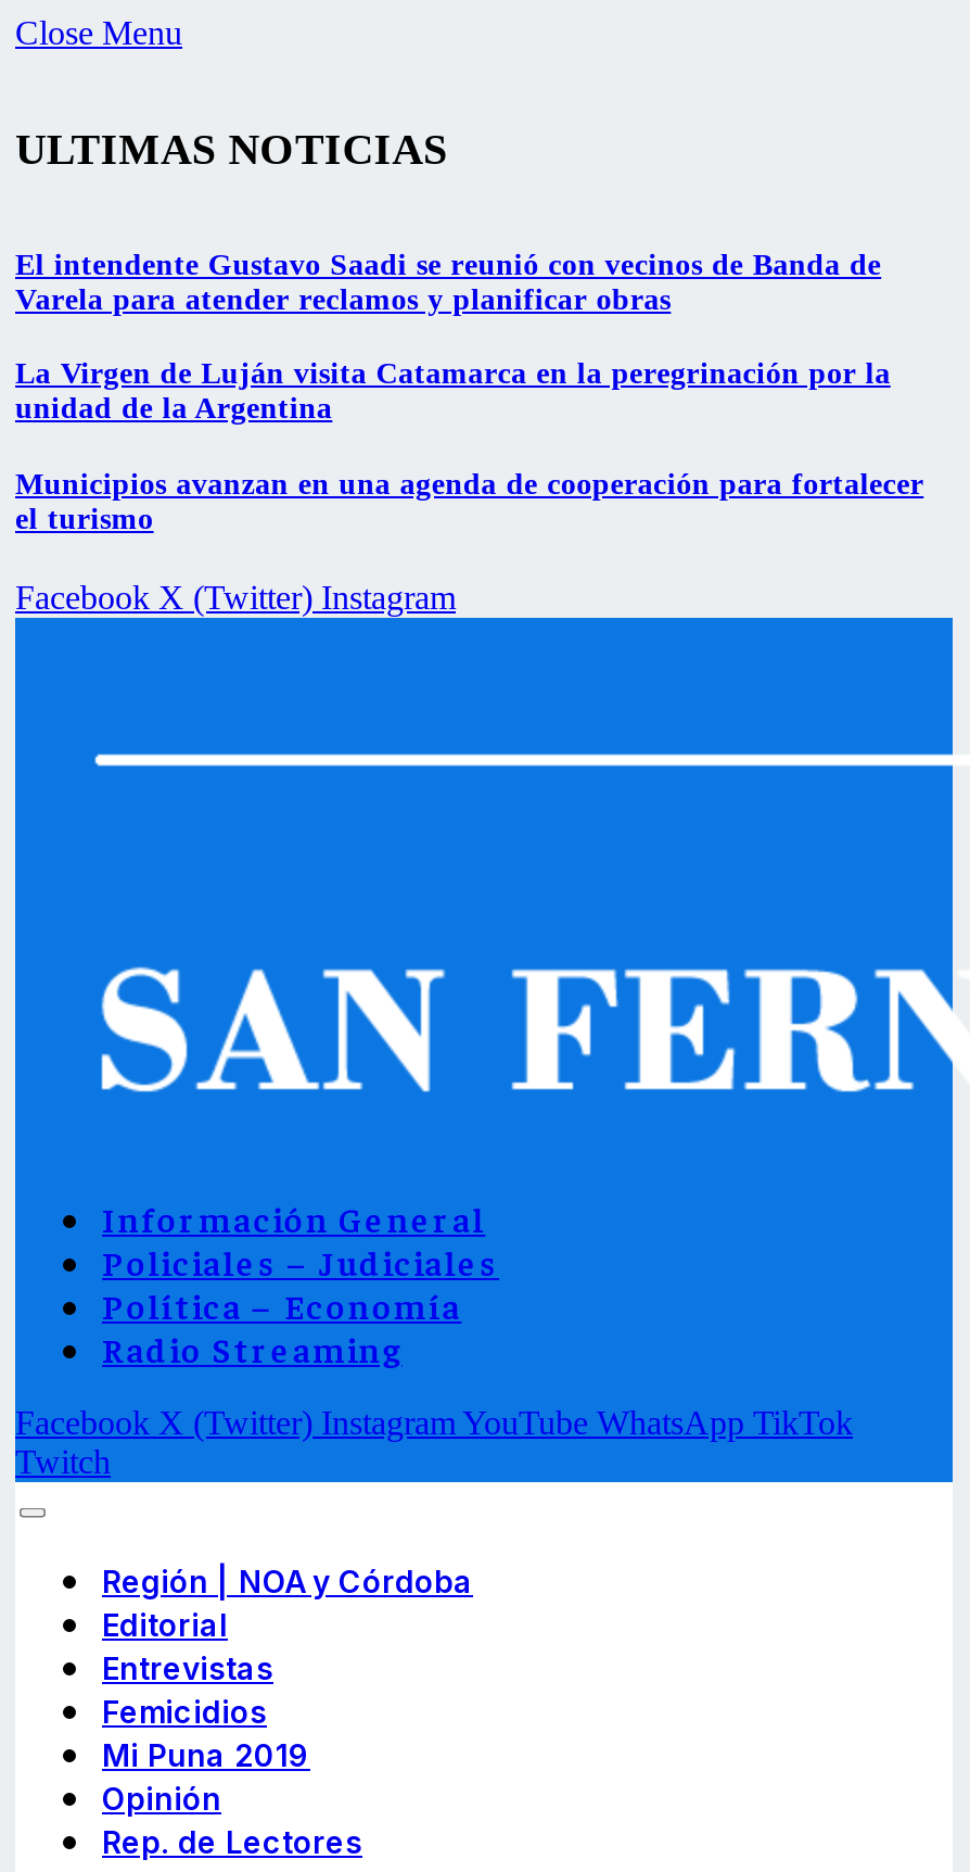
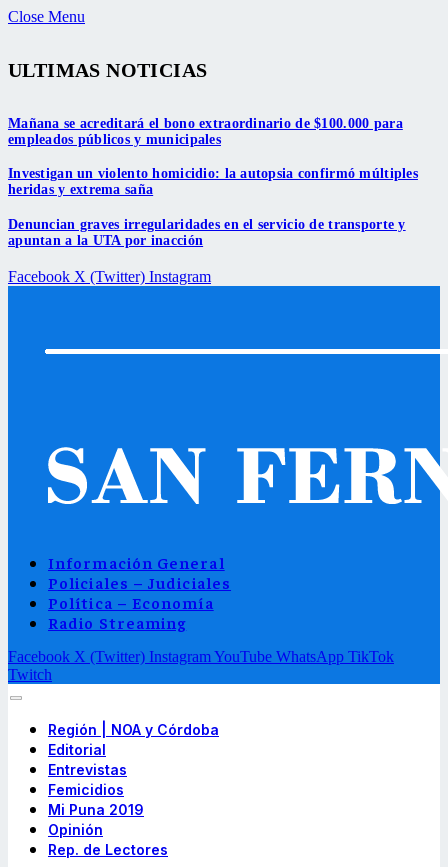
[15,248,881,316] El intendente Gustavo Saadi se reunió con vecinos de Banda de | Varela para atender reclamos y planificar obras -> [8,116,403,147] Mañana se acreditará el bono extraordinario de $100.000 para | empleados públicos y municipales
[15,358,891,425] La Virgen de Luján visita Catamarca en la peregrinación por la | unidad de la Argentina -> [8,166,418,197] Investigan un violento homicidio: la autopsia confirmó múltiples | heridas y extrema saña
[15,468,924,535] Municipios avanzan en una agenda de cooperación para fortalecer | el turismo -> [8,217,406,248] Denuncian graves irregularidades en el servicio de transporte y | apuntan a la UTA por inacción

